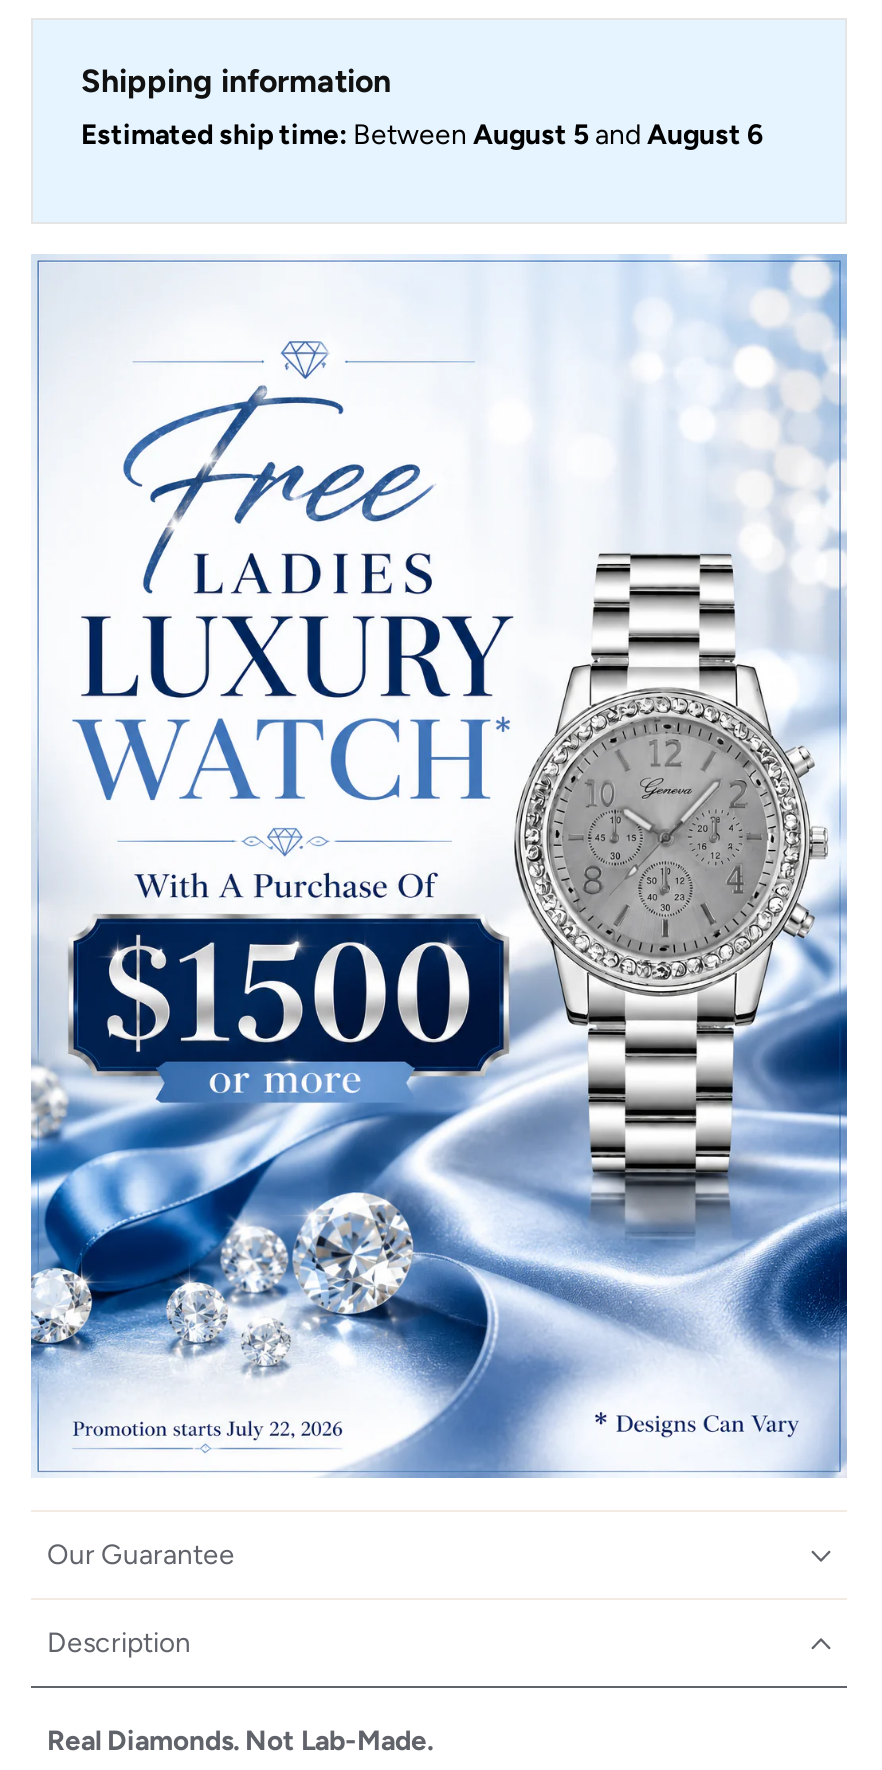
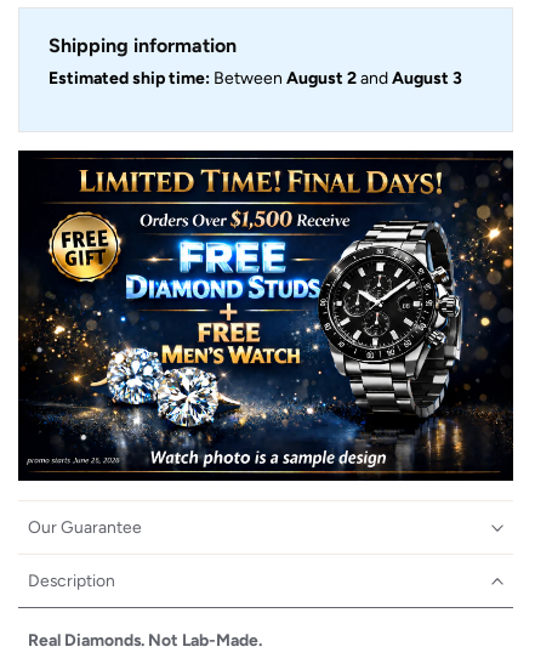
[81,119,763,153] Estimated ship time: Between August 5 and August 6 -> [49,68,462,89] Estimated ship time: Between August 2 and August 3
[29,254,849,1478] [image] -> [17,149,514,482] [image]

